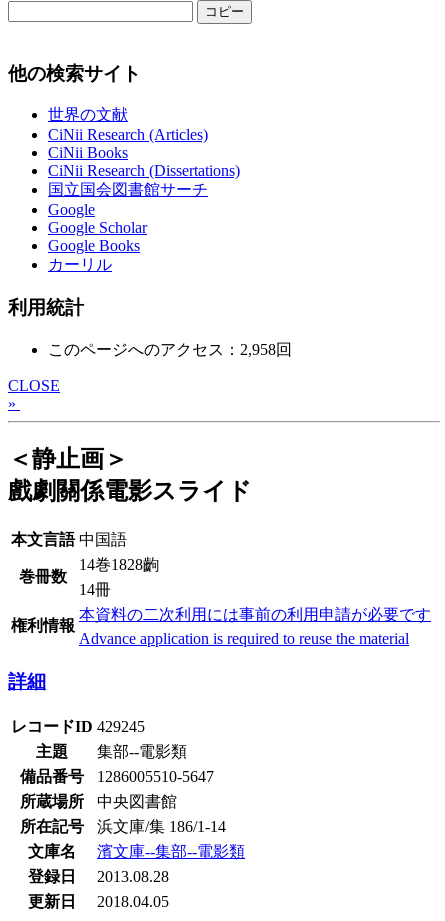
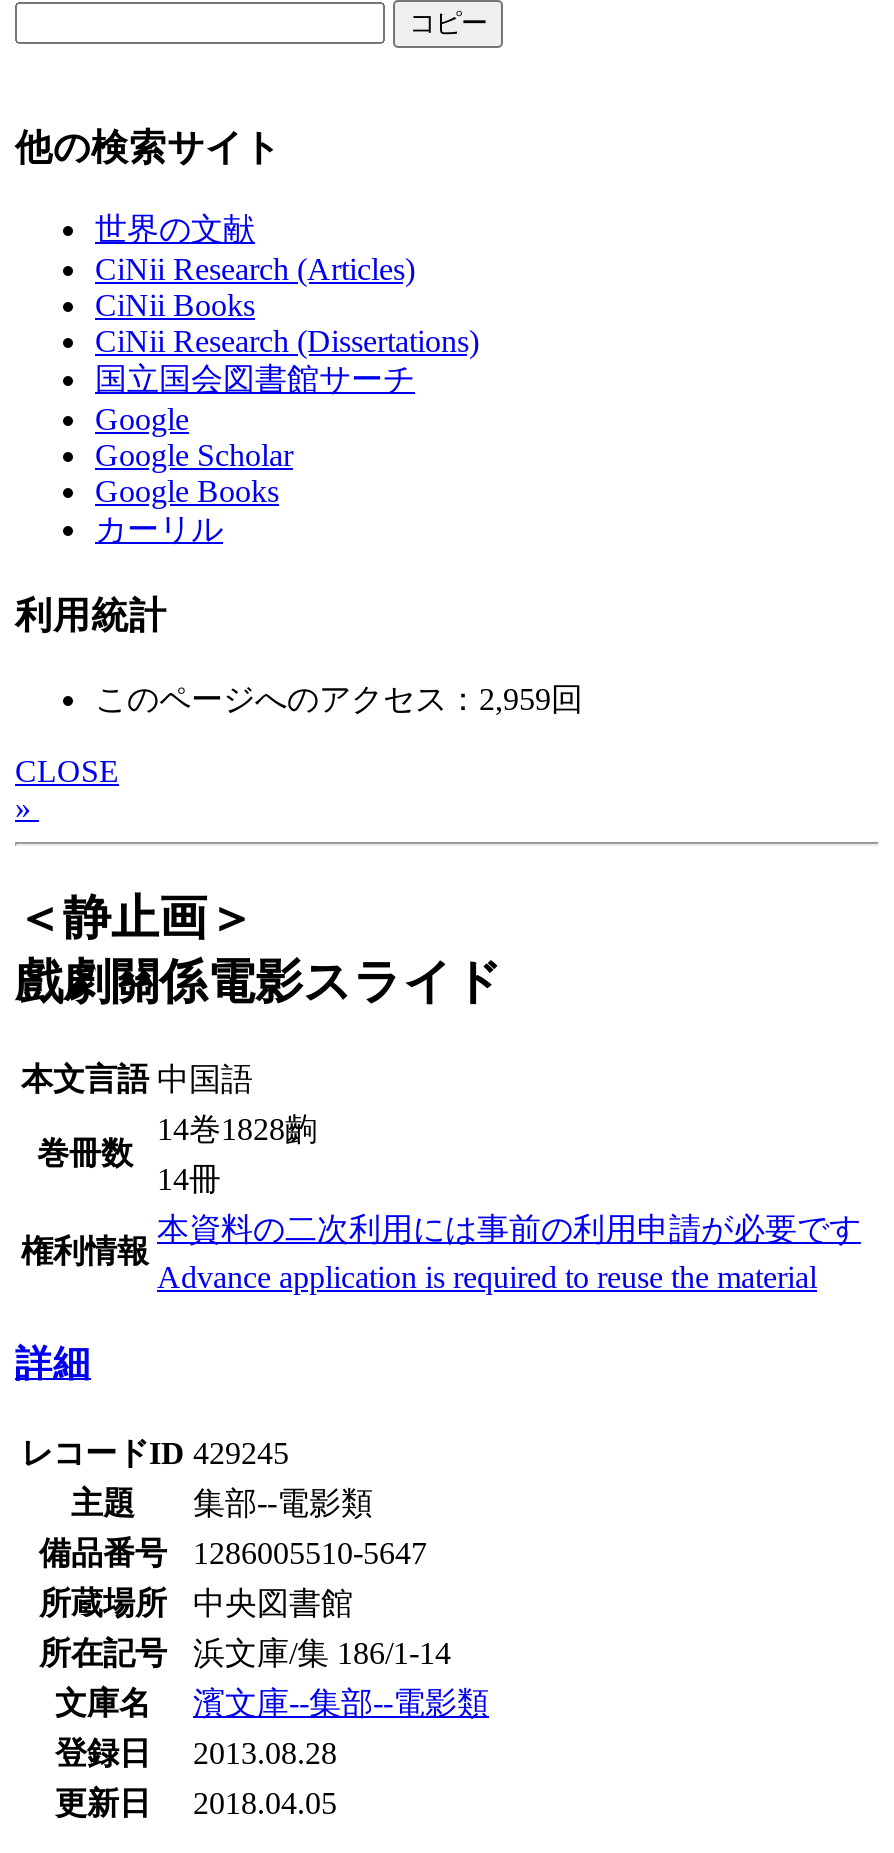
[48,341,292,358] このページへのアクセス：2,958回 -> [95,682,583,716] このページへのアクセス：2,959回

